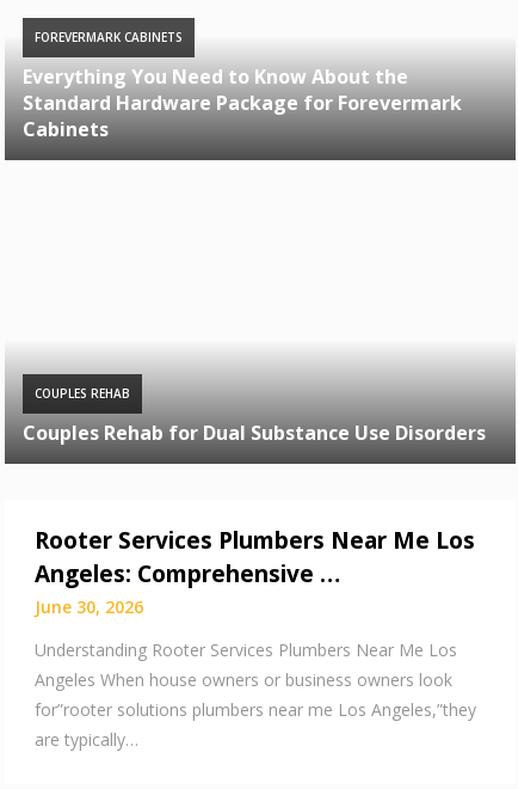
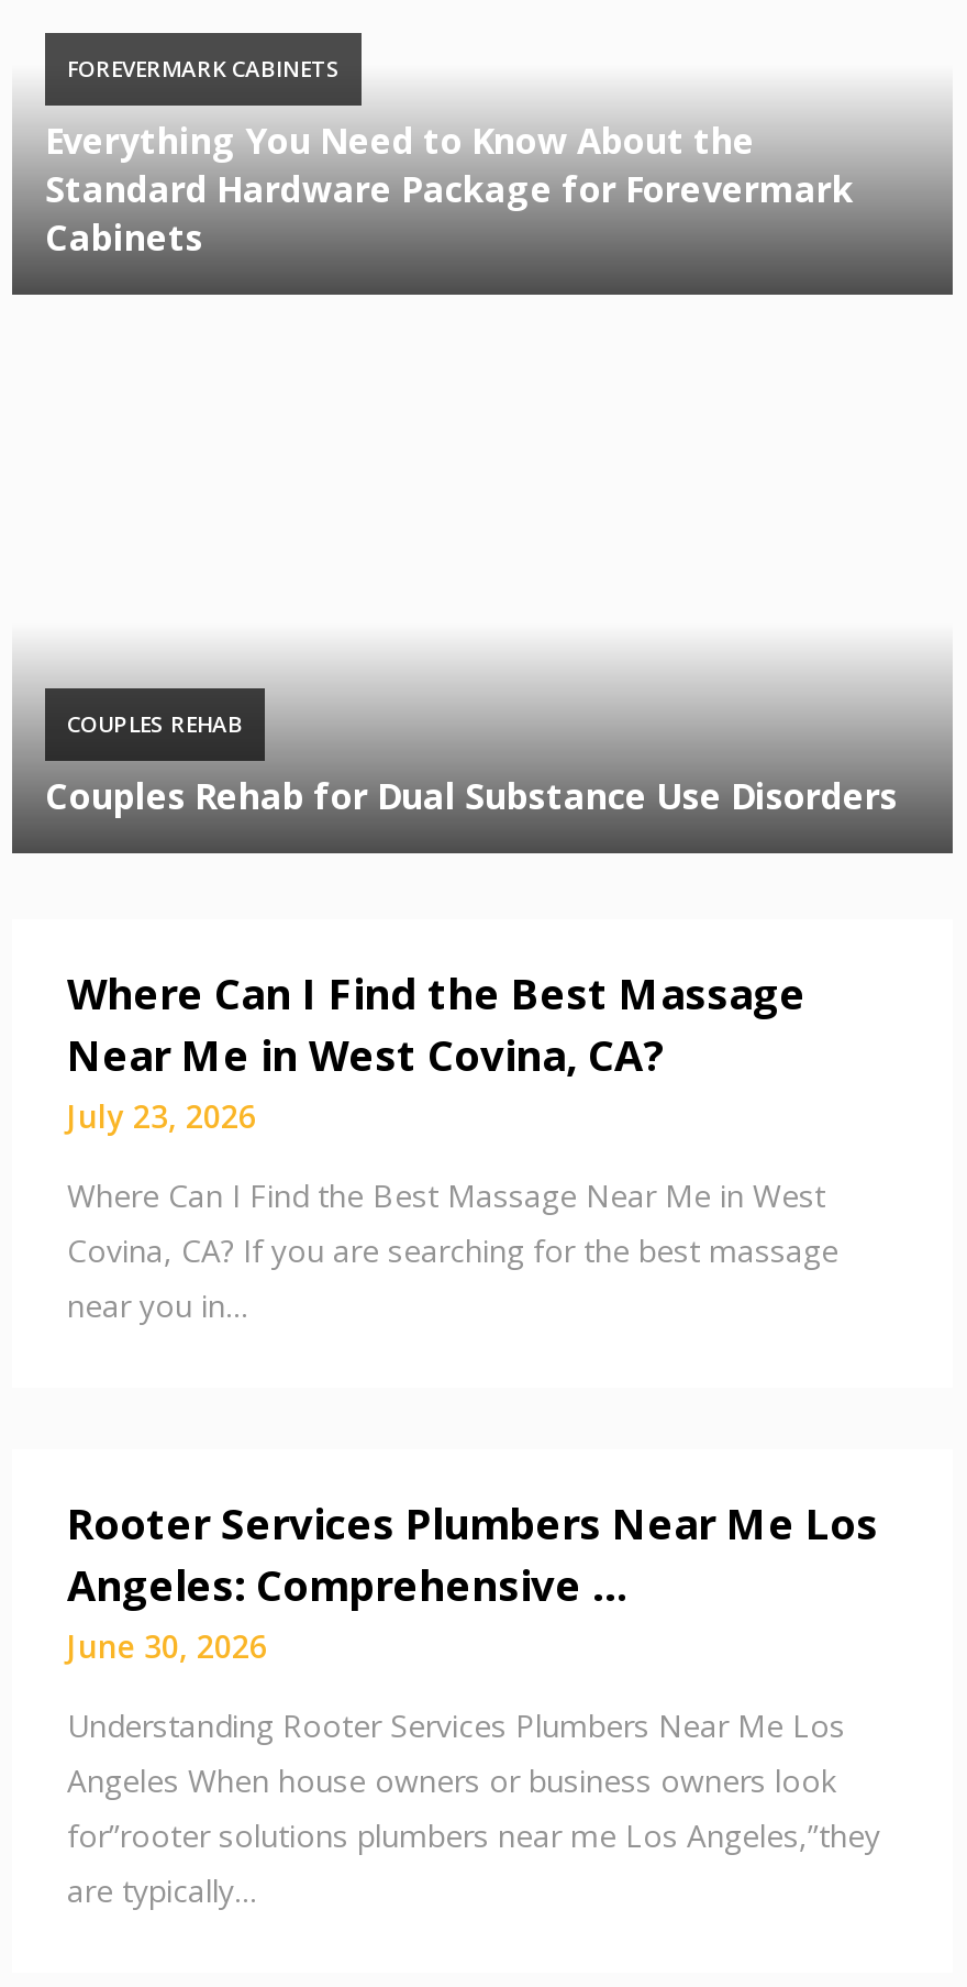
none -> [67,965,838,1326] Where Can I Find the Best Massage | Near Me in West Covina, CA? | July 23, 2026 | Where Can I Find the Best Massage Near Me in West | Covina, CA? If you are searching for the best massage | near you in…

